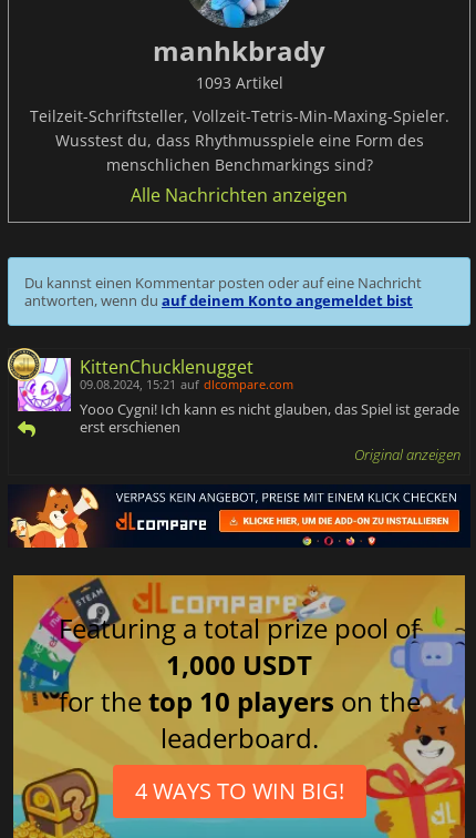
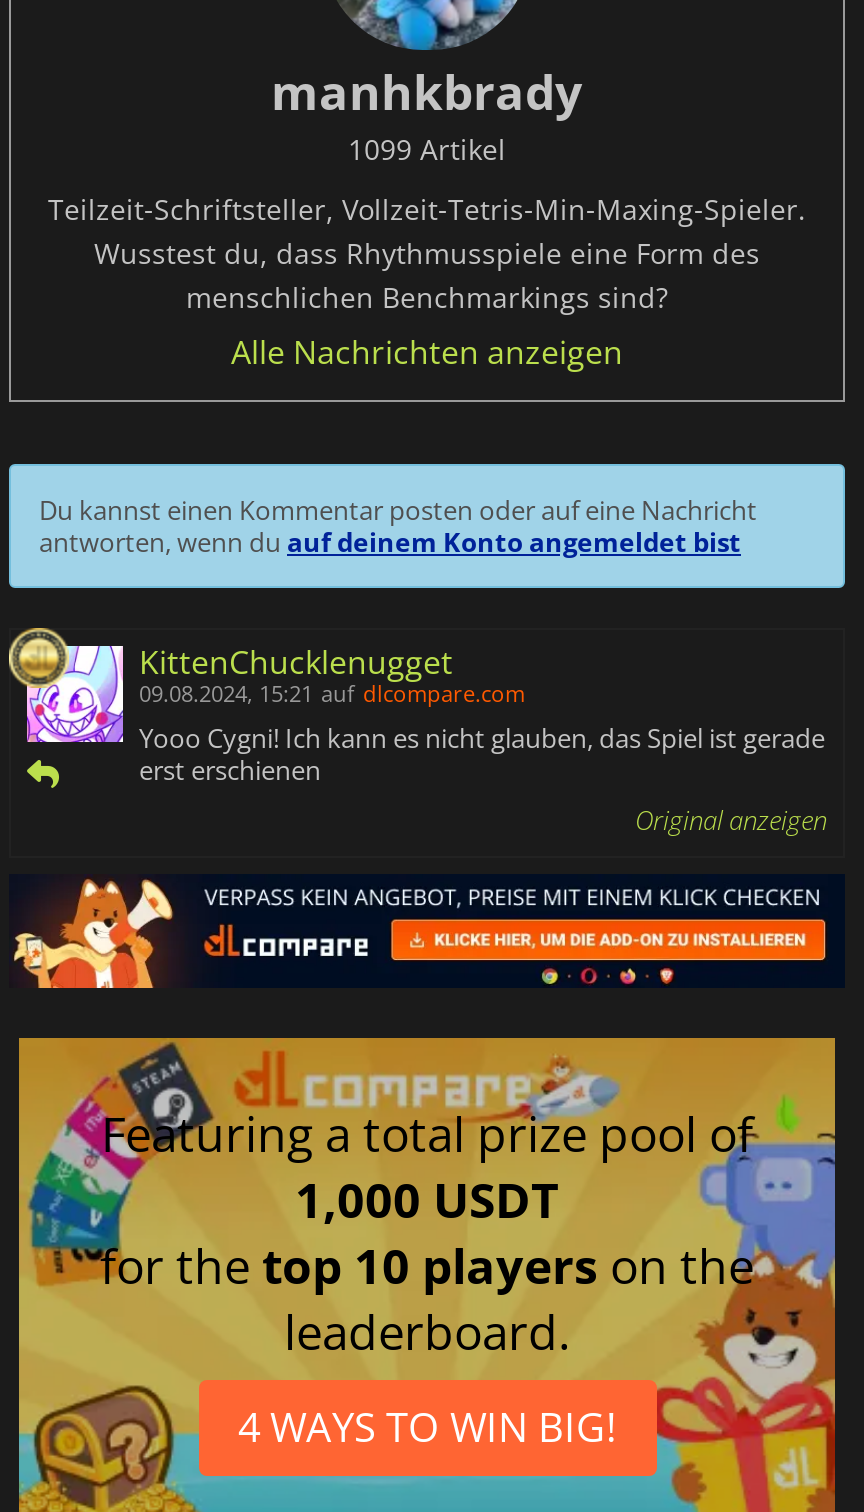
[195,72,283,93] 1093 Artikel -> [348,129,506,167] 1099 Artikel

